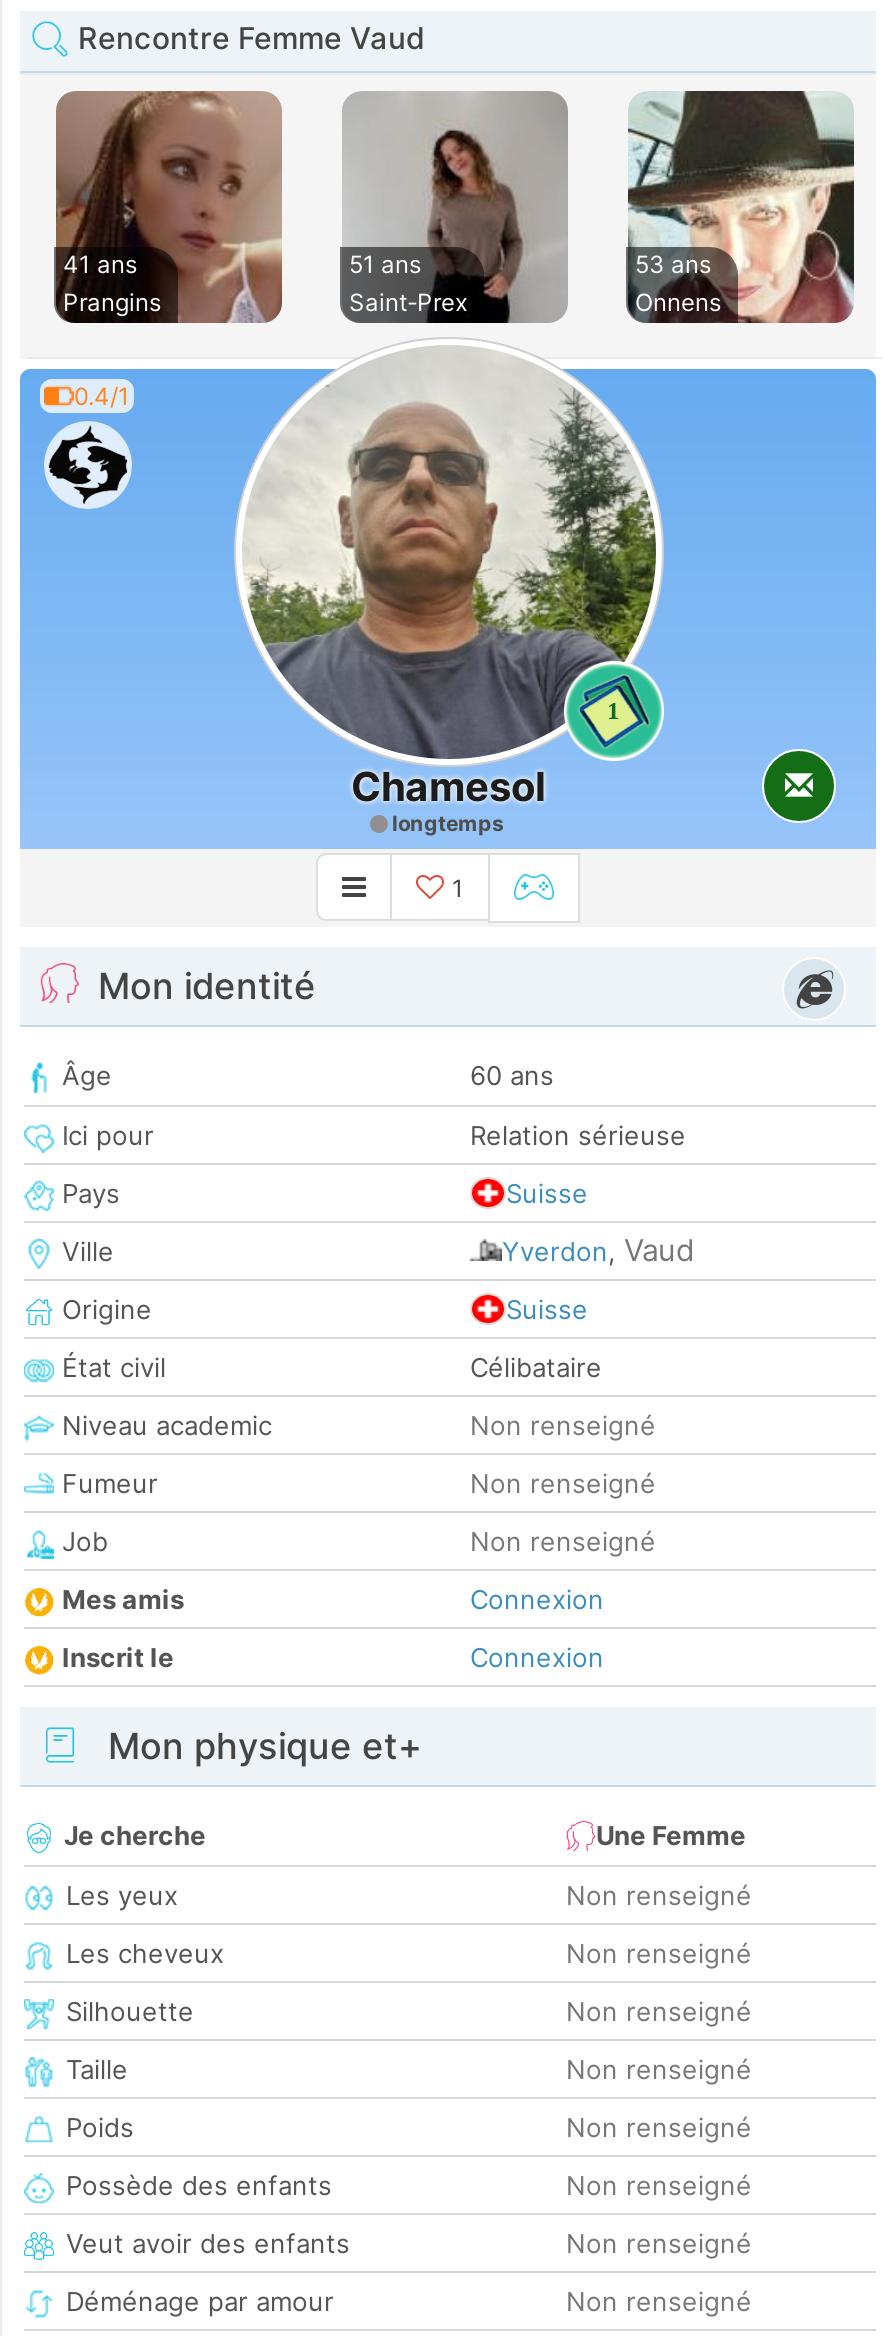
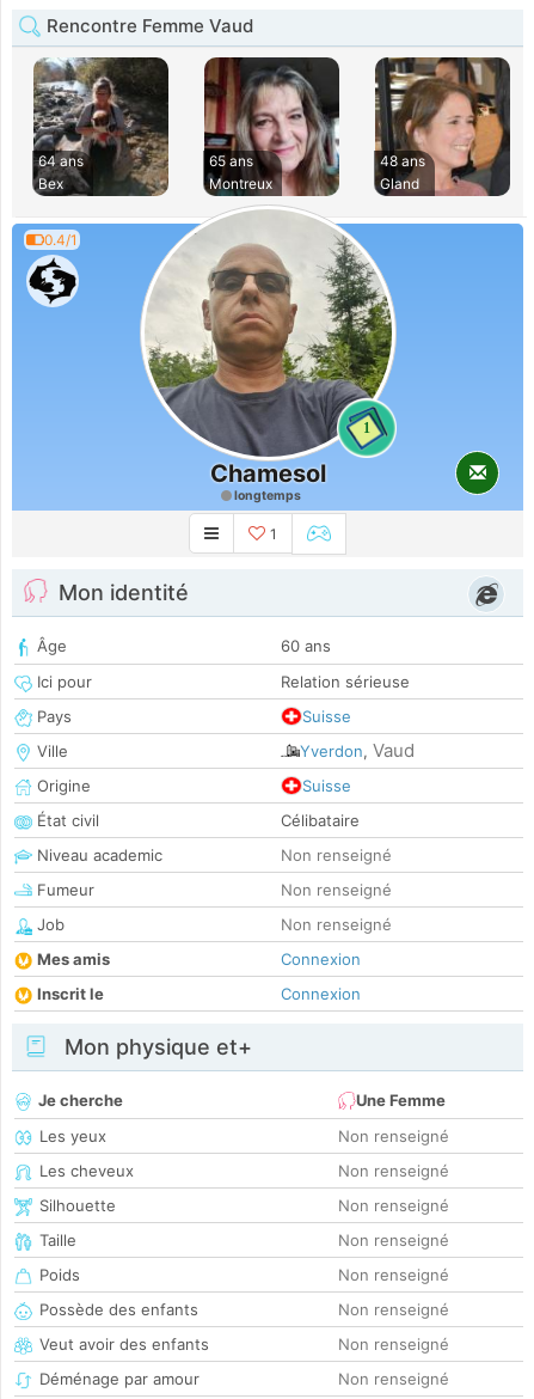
[54,89,282,325] [image] | 41 ans | Prangins -> [32,56,168,197] [image] | 64 ans | Bex
[342,91,568,325] [image] | 51 ans | Saint-Prex -> [203,56,339,197] [image] | 65 ans | Montreux
[628,91,854,325] [image] | 53 ans | Onnens -> [374,56,511,197] [image] | 48 ans | Gland

